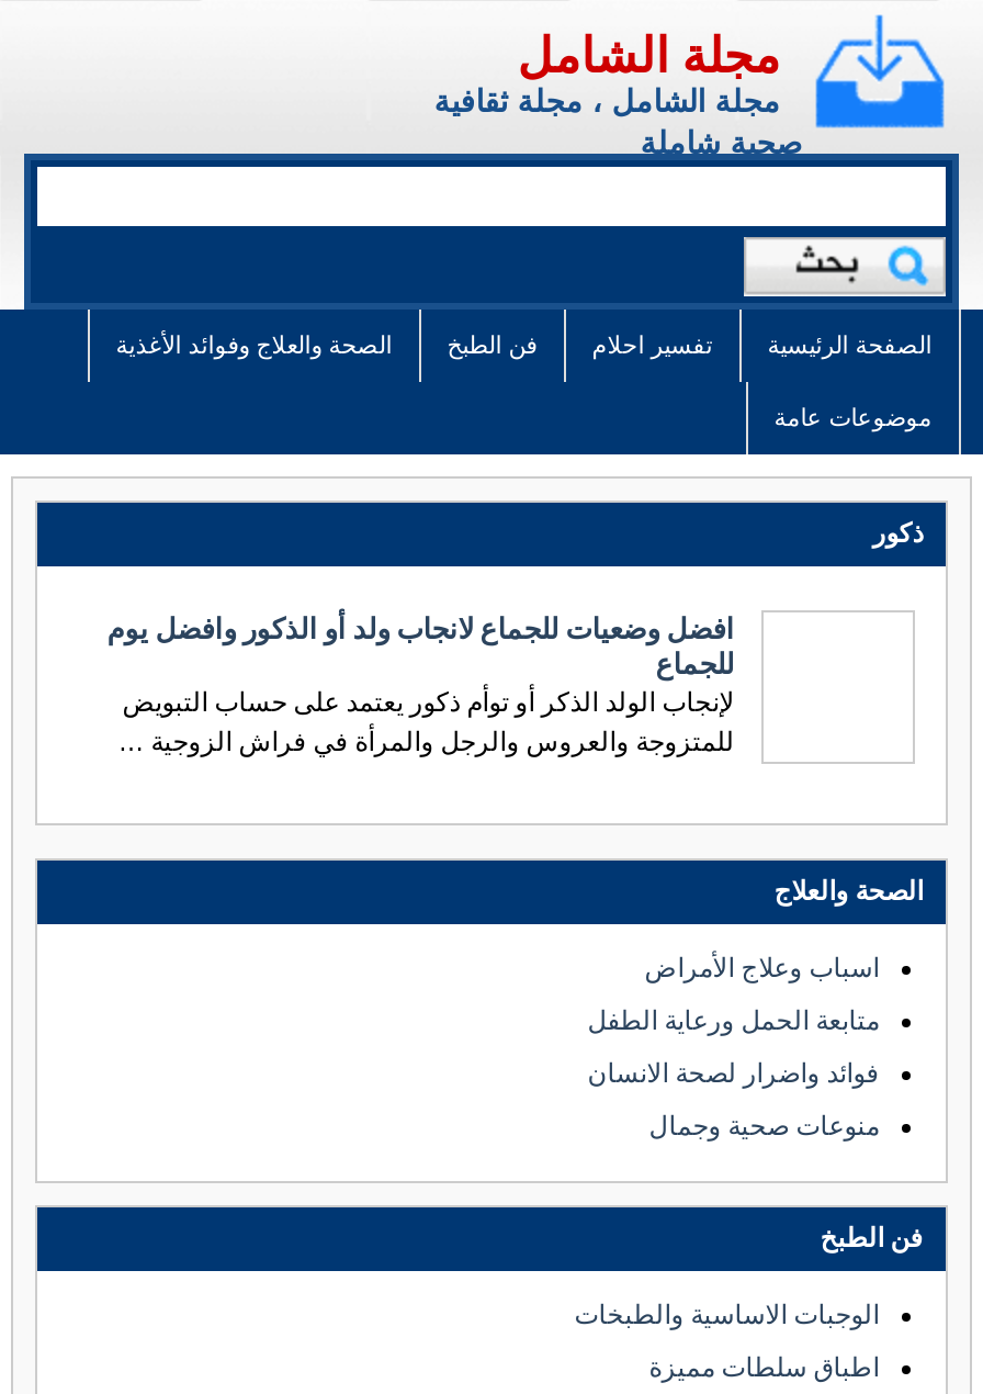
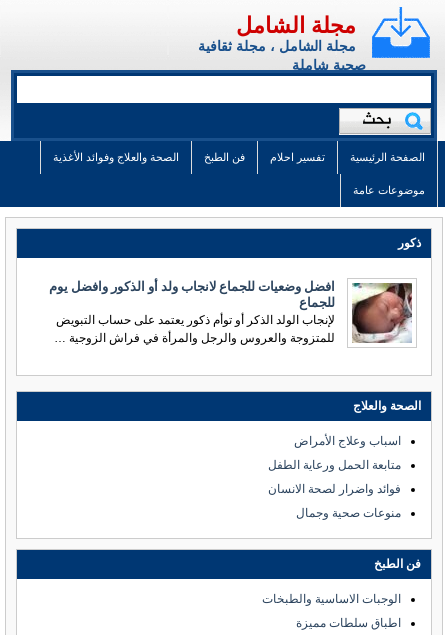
none -> [351,282,413,344] [image]

